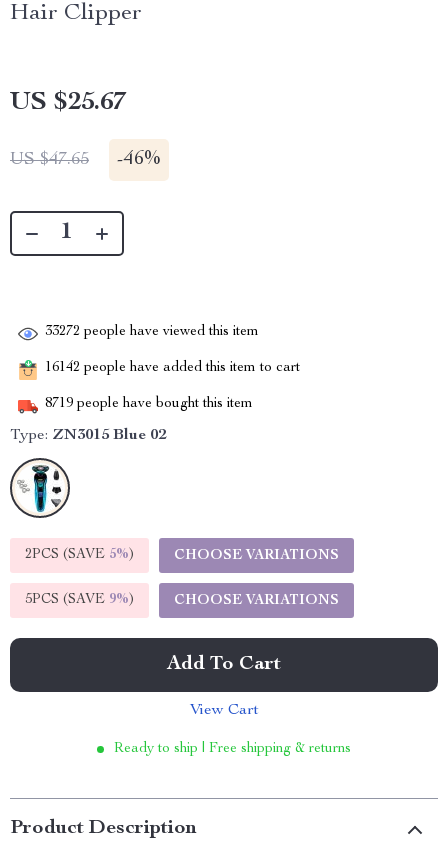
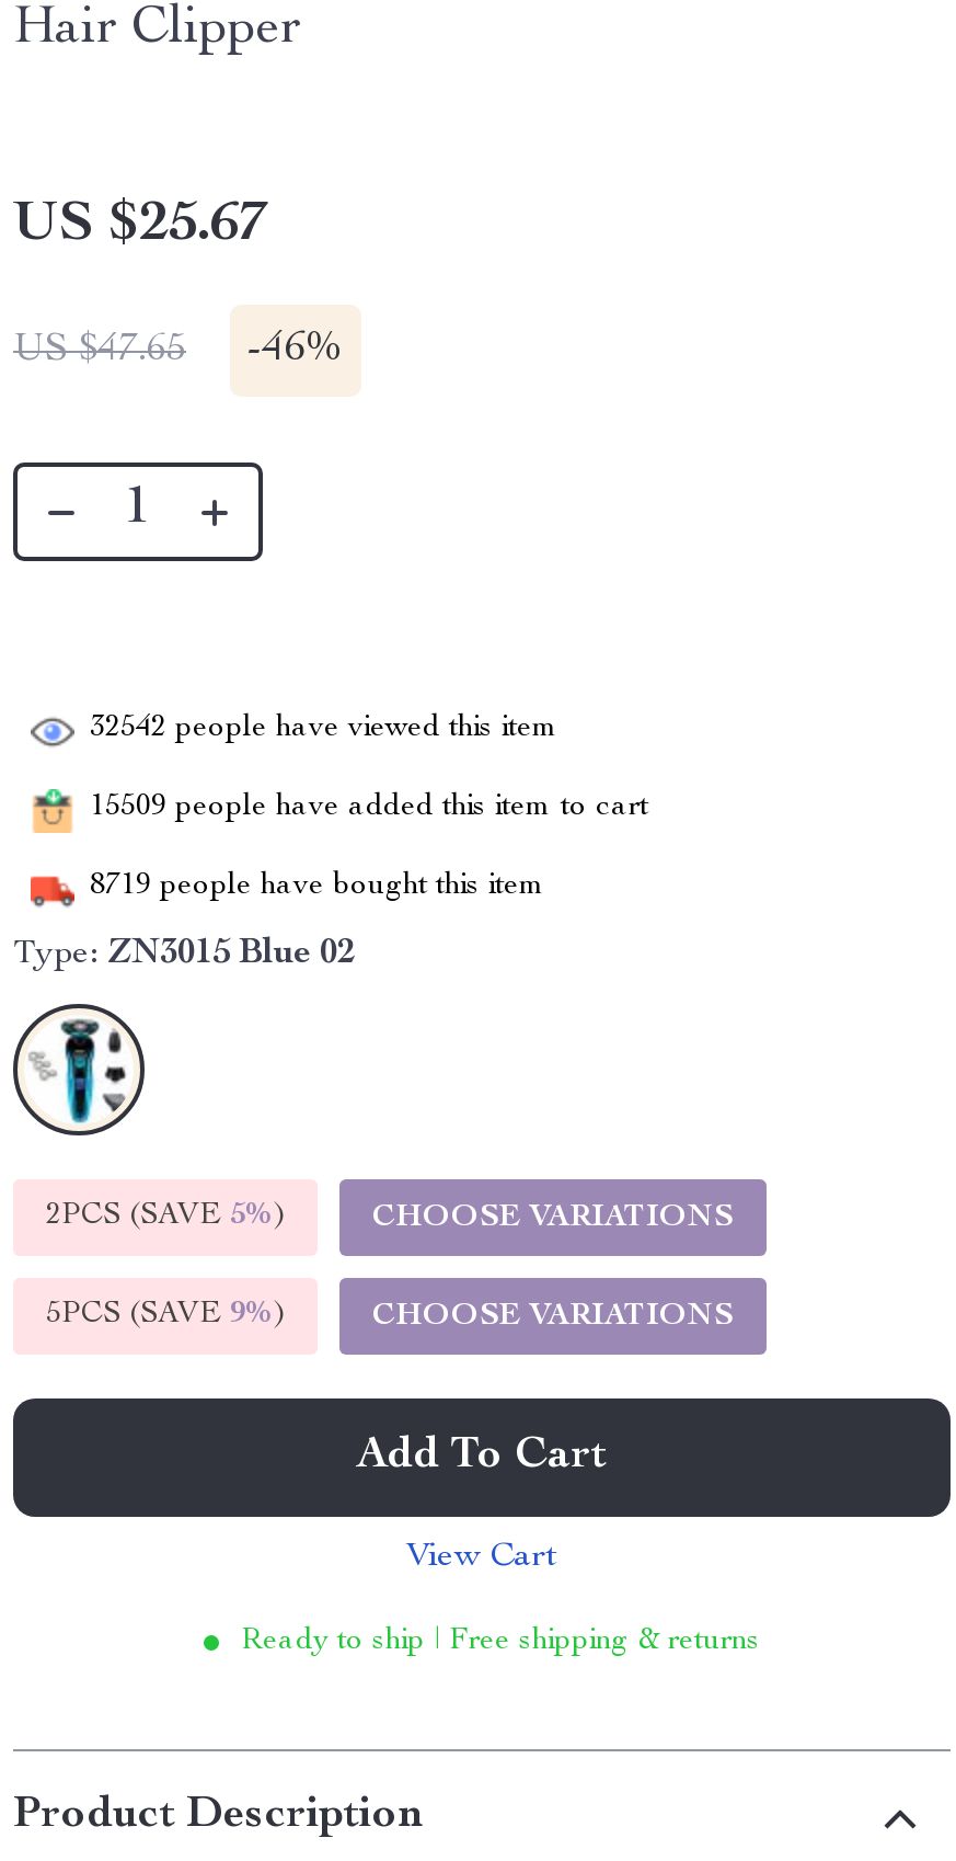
[45,325,259,339] 33272 people have viewed this item -> [90,713,558,744] 32542 people have viewed this item
[45,361,300,375] 16142 people have added this item to cart -> [90,792,648,823] 15509 people have added this item to cart

